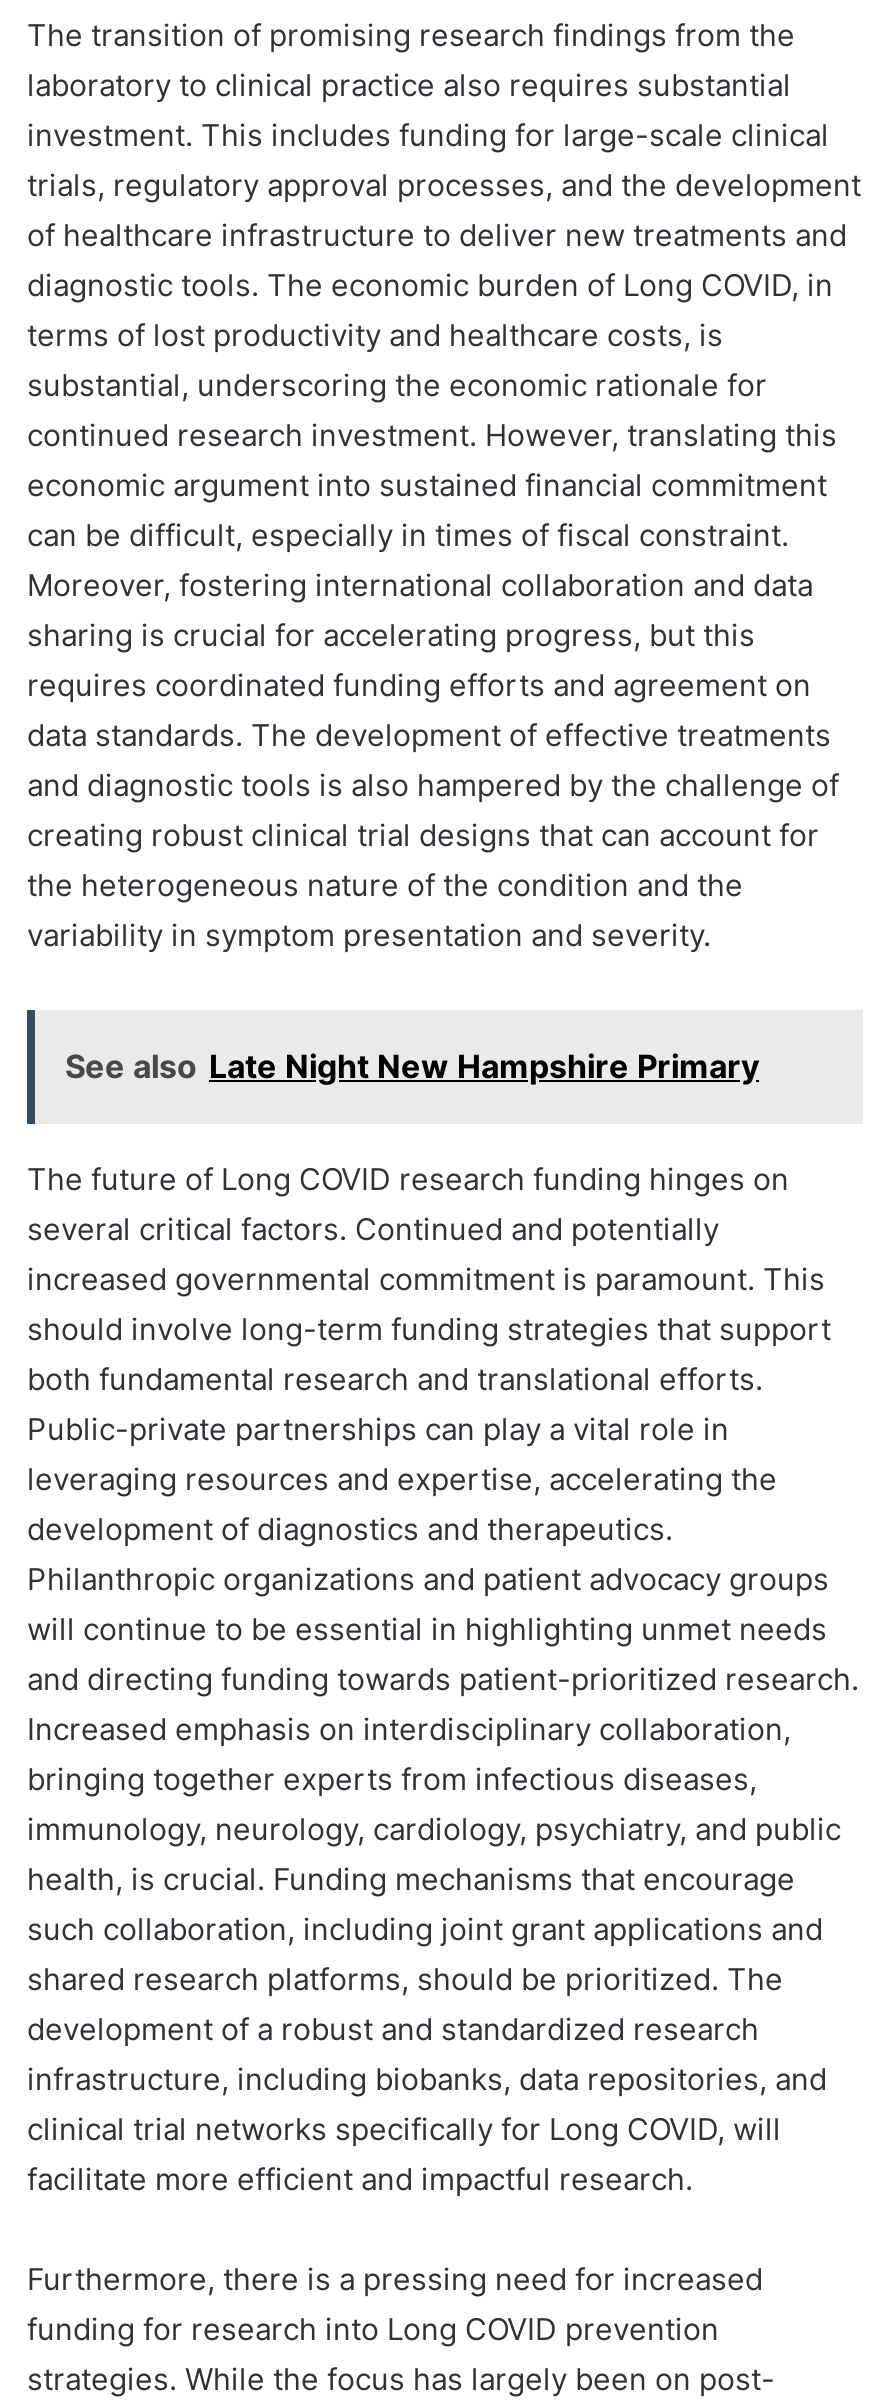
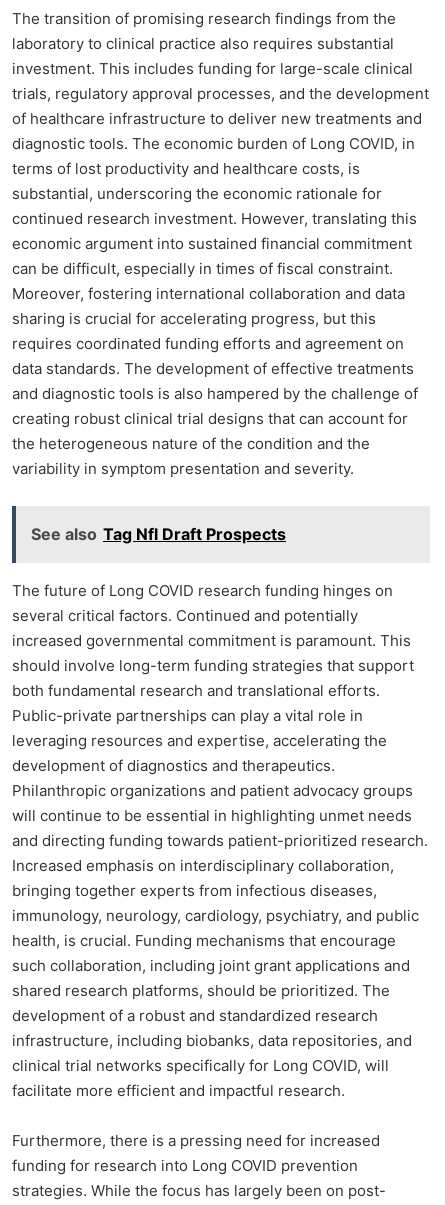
[65,1046,759,1086] See also Late Night New Hampshire Primary -> [31,524,286,544] See also Tag Nfl Draft Prospects

